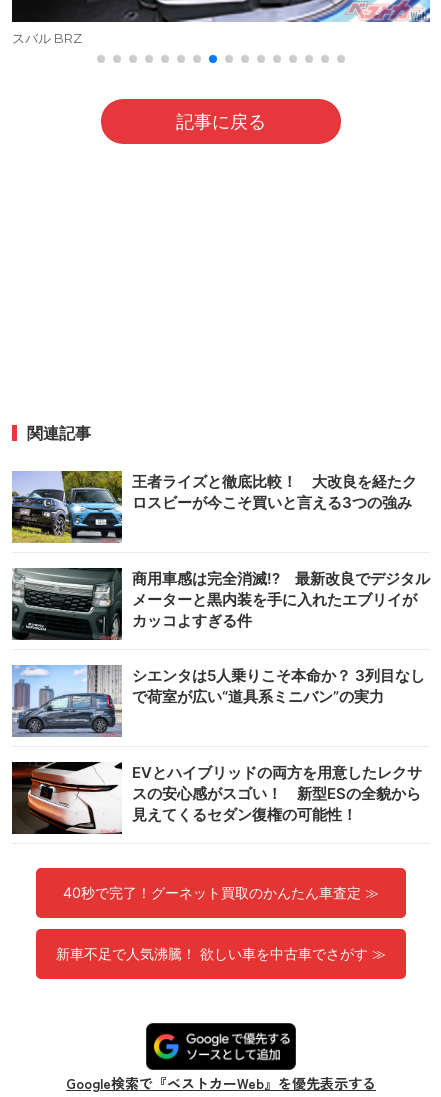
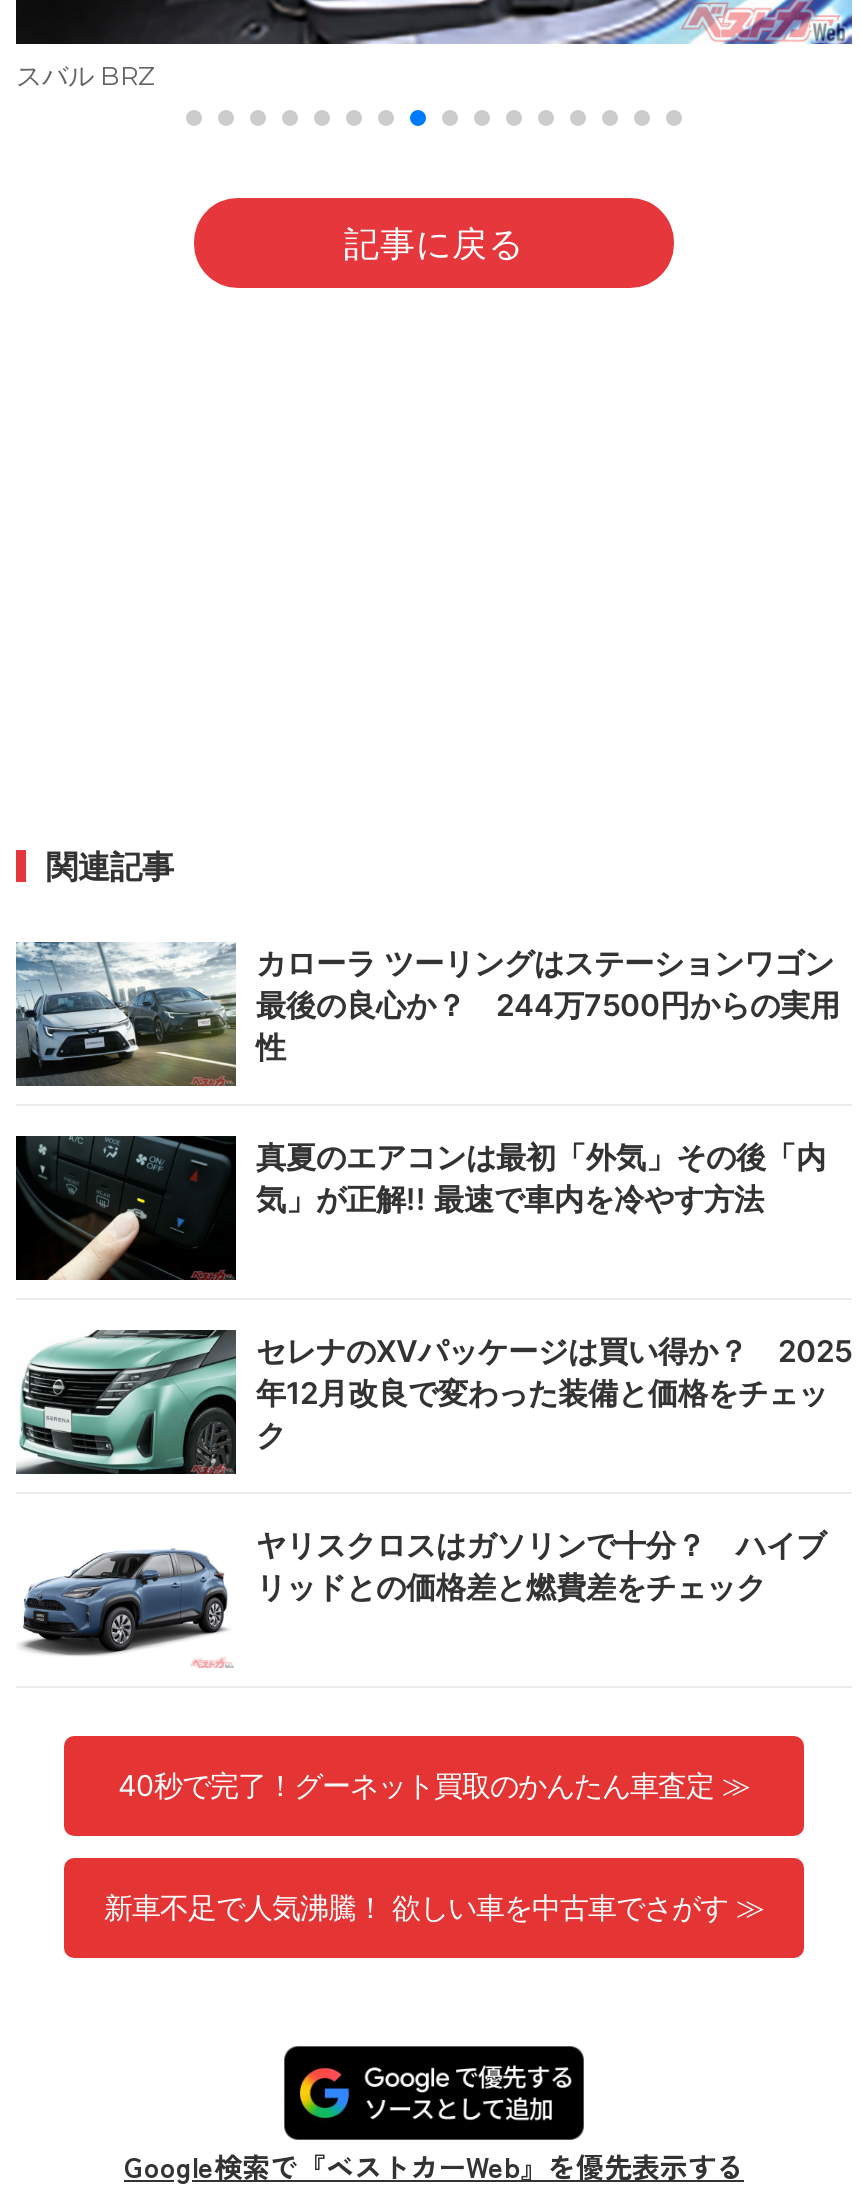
[11,470,417,544] [image] | 王者ライズと徹底比較！ 大改良を経たク | ロスビーが今こそ買いと言える3つの強み -> [14,942,840,1088] [image] | カローラ ツーリングはステーションワゴン | 最後の良心か？ 244万7500円からの実用 | 性
[11,568,430,641] [image] | 商用車感は完全消滅!? 最新改良でデジタル | メーターと黒内装を手に入れたエブリイが | カッコよすぎる件 -> [14,1136,826,1282] [image] | 真夏のエアコンは最初「外気」その後「内 | 気」が正解!! 最速で車内を冷やす方法
[11,664,425,737] [image] | シエンタは5人乗りこそ本命か？ 3列目なし | で荷室が広い“道具系ミニバン”の実力 -> [16,1328,852,1474] [image] | セレナのXVパッケージは買い得か？ 2025 | 年12月改良で変わった装備と価格をチェッ | ク
[11,761,422,835] [image] | EVとハイブリッドの両方を用意したレクサ | スの安心感がスゴい！ 新型ESの全貌から | 見えてくるセダン復権の可能性！ -> [16,1524,826,1668] [image] | ヤリスクロスはガソリンで十分？ ハイブ | リッドとの価格差と燃費差をチェック

